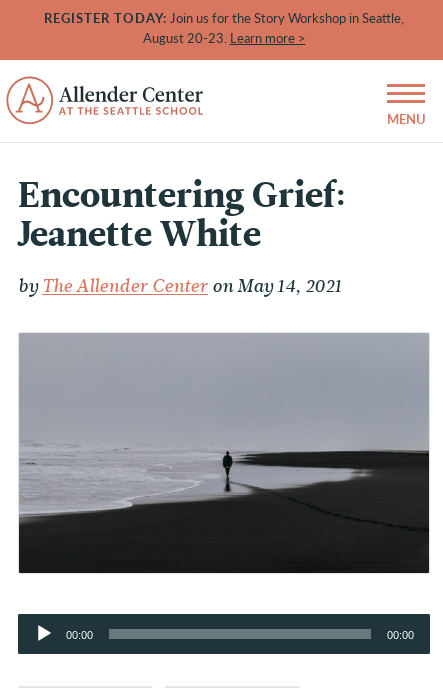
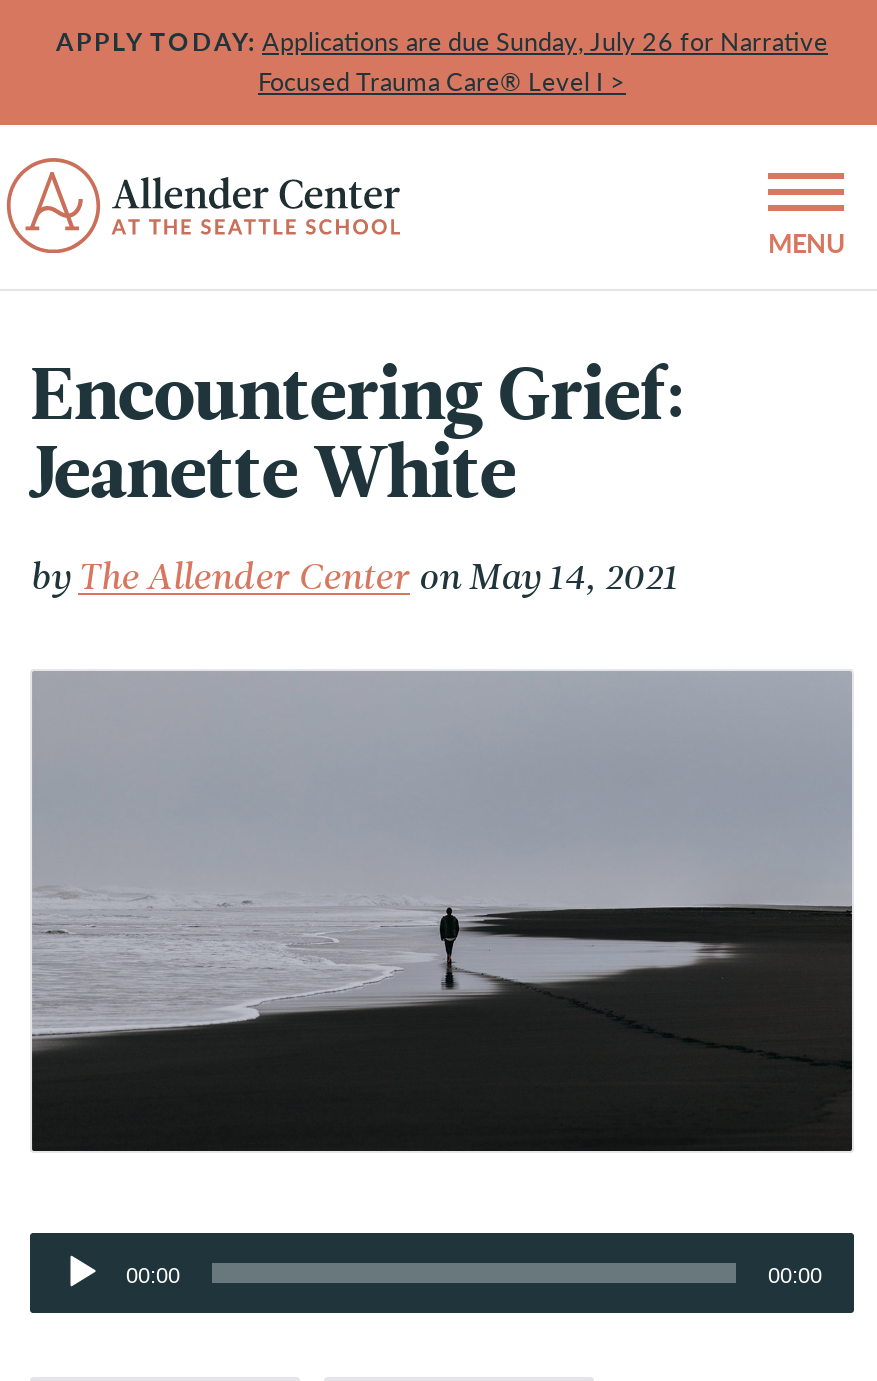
[44,9,404,47] REGISTER TODAY: Join us for the Story Workshop in Seattle, | August 20-23. Learn more > -> [56,23,828,99] APPLY TODAY: Applications are due Sunday, July 26 for Narrative | Focused Trauma Care® Level I >

